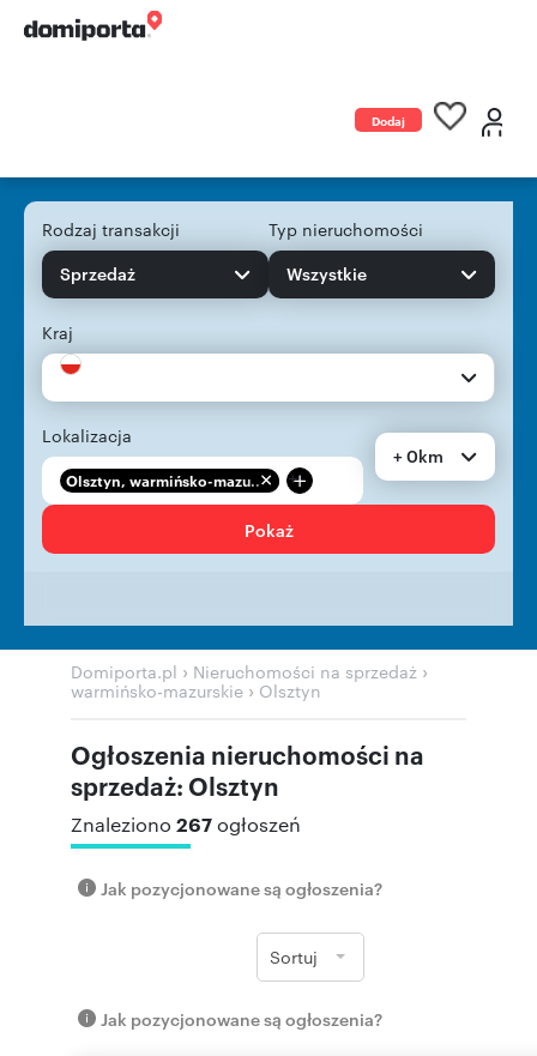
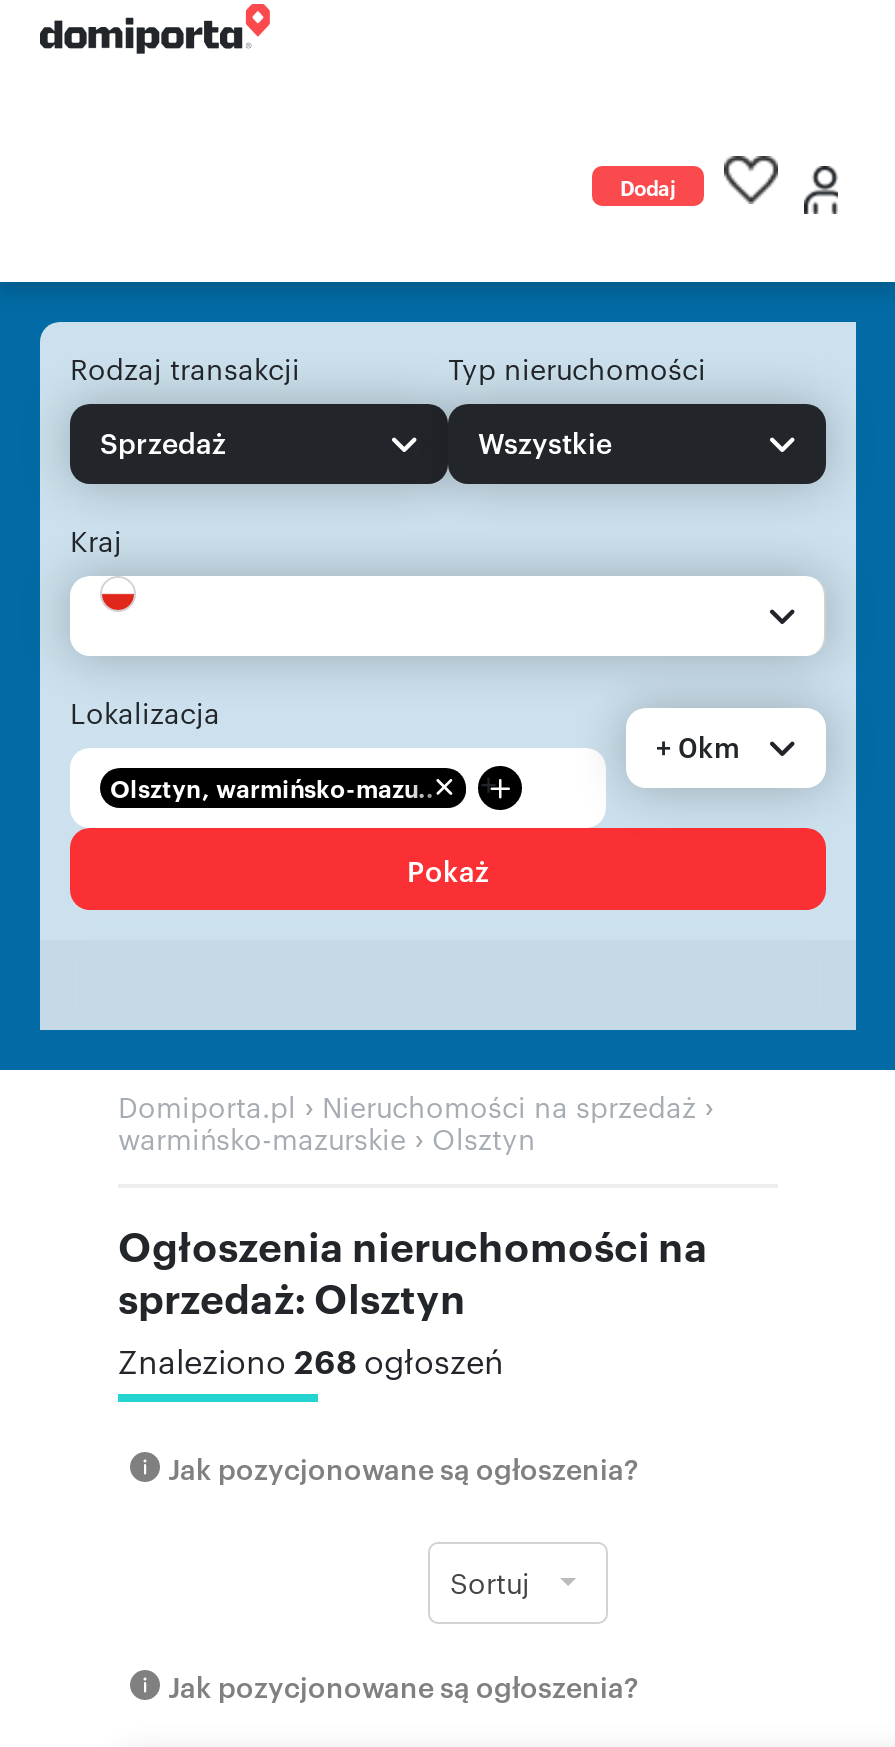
[71,810,301,837] Znaleziono 267 ogłoszeń -> [118,1338,504,1382] Znaleziono 268 ogłoszeń

